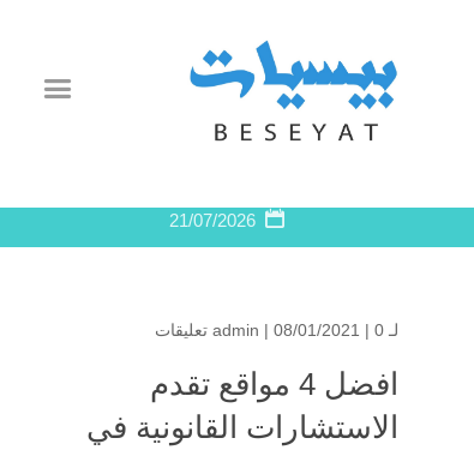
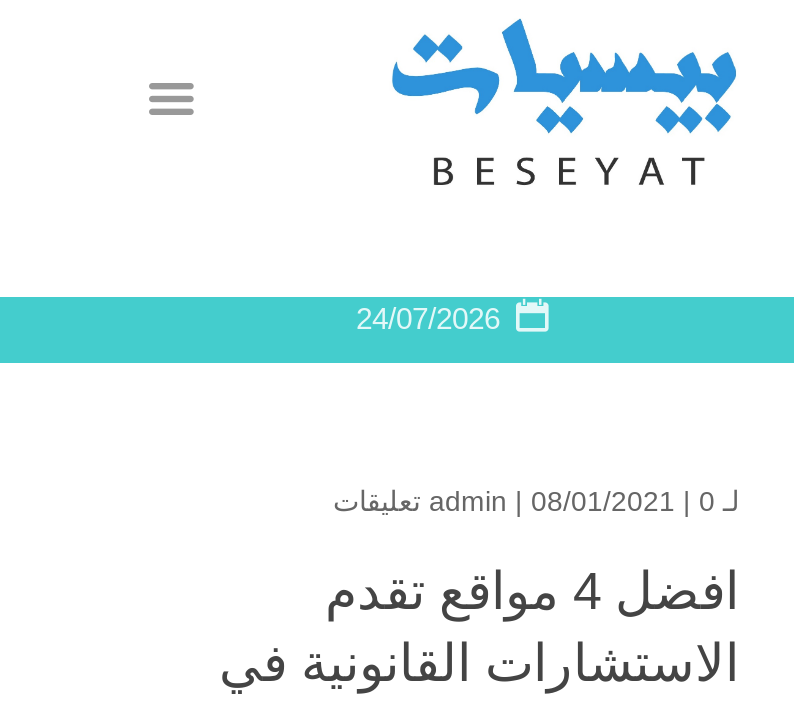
[169,210,255,230] 21/07/2026 -> [356,301,500,335] 24/07/2026

